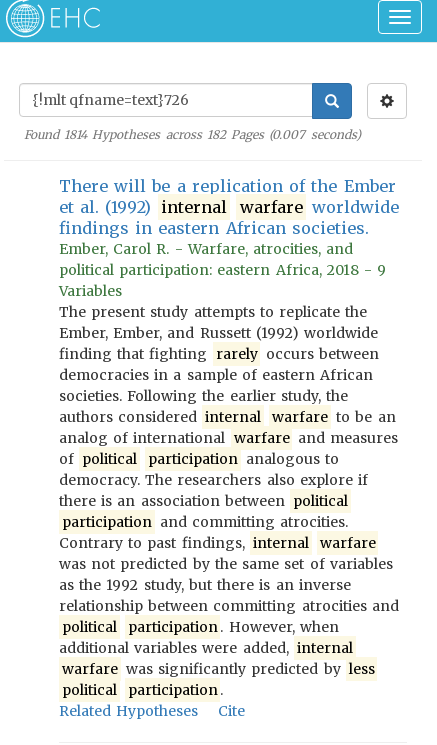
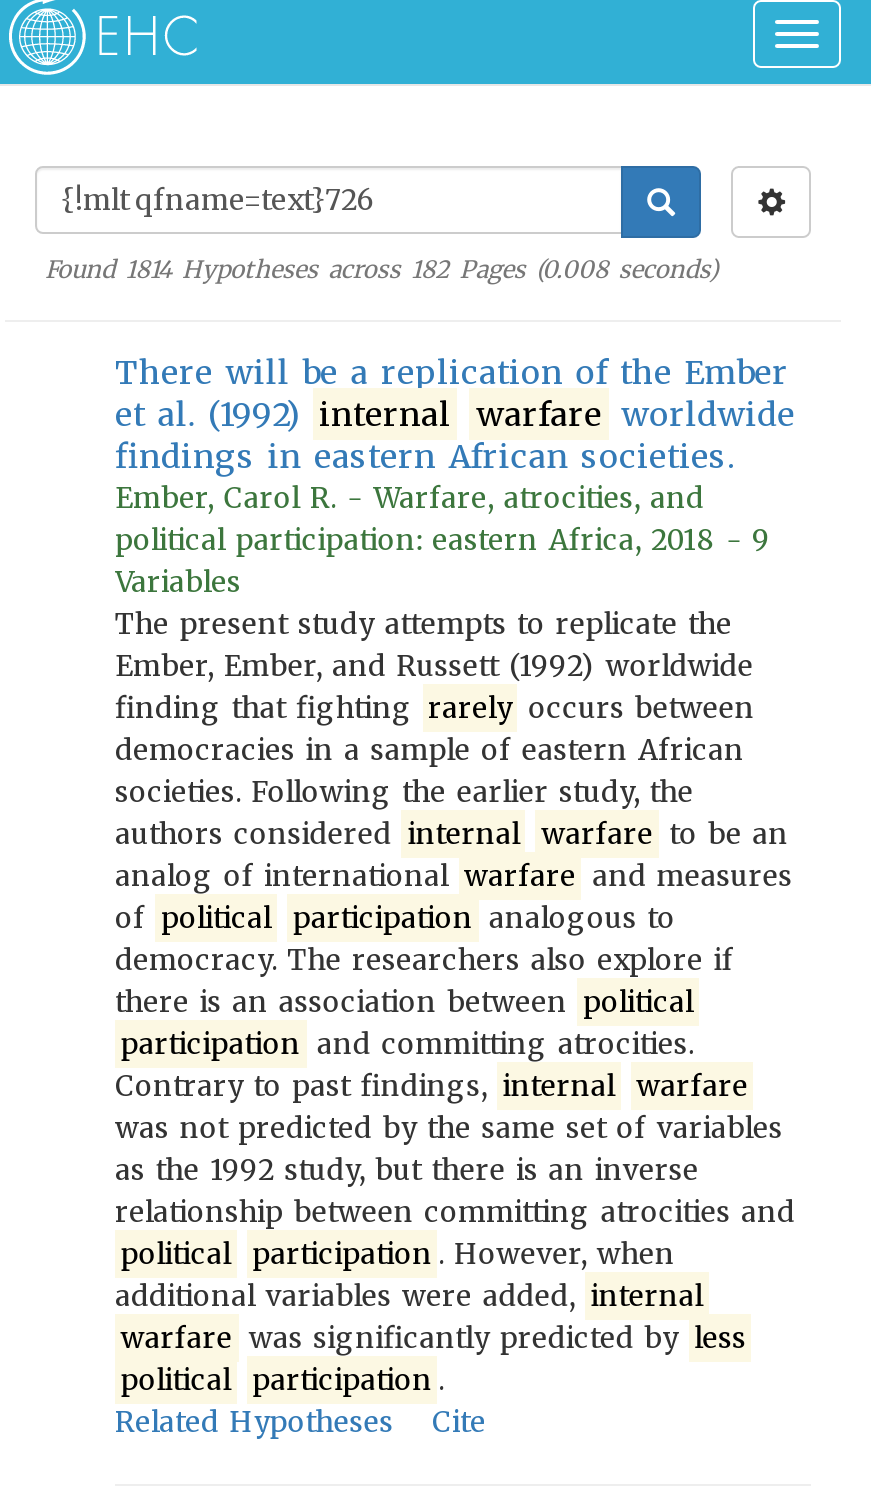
[24,127,361,142] Found 1814 Hypotheses across 182 Pages (0.007 seconds) -> [45,254,718,284] Found 1814 Hypotheses across 182 Pages (0.008 seconds)

